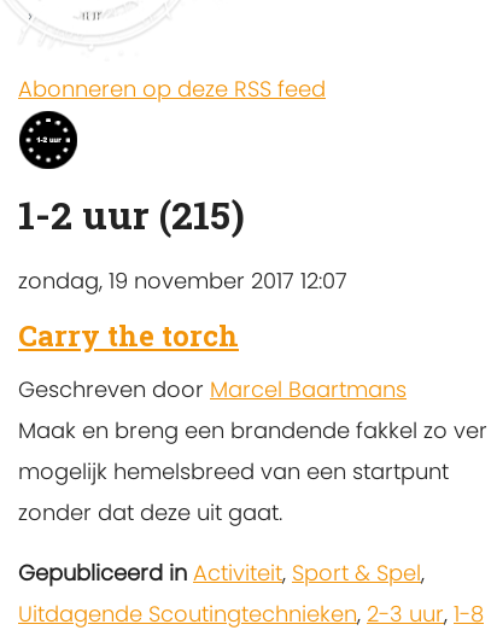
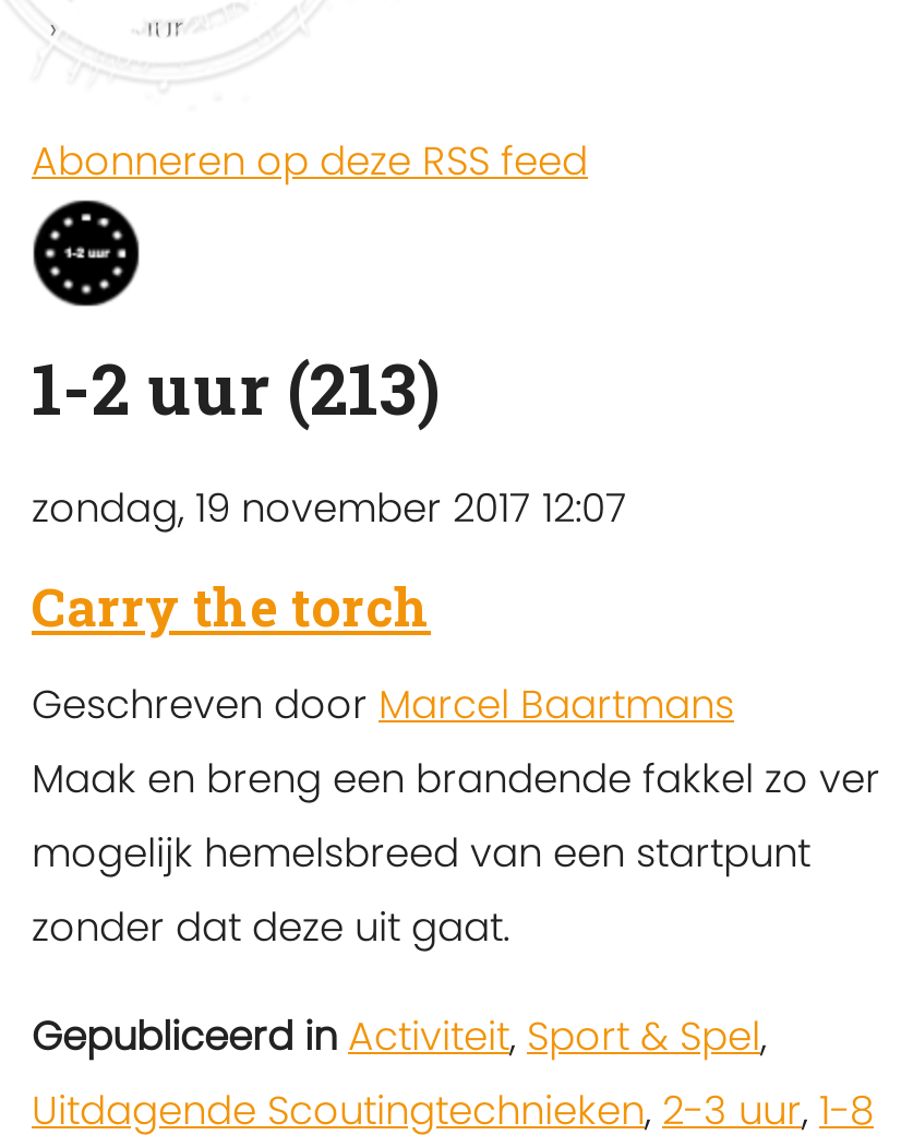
[18,189,245,241] 1-2 uur (215) -> [32,341,442,435] 1-2 uur (213)

